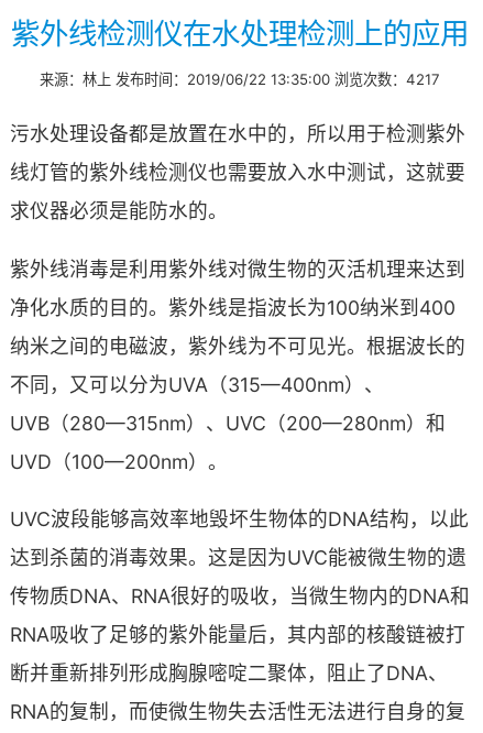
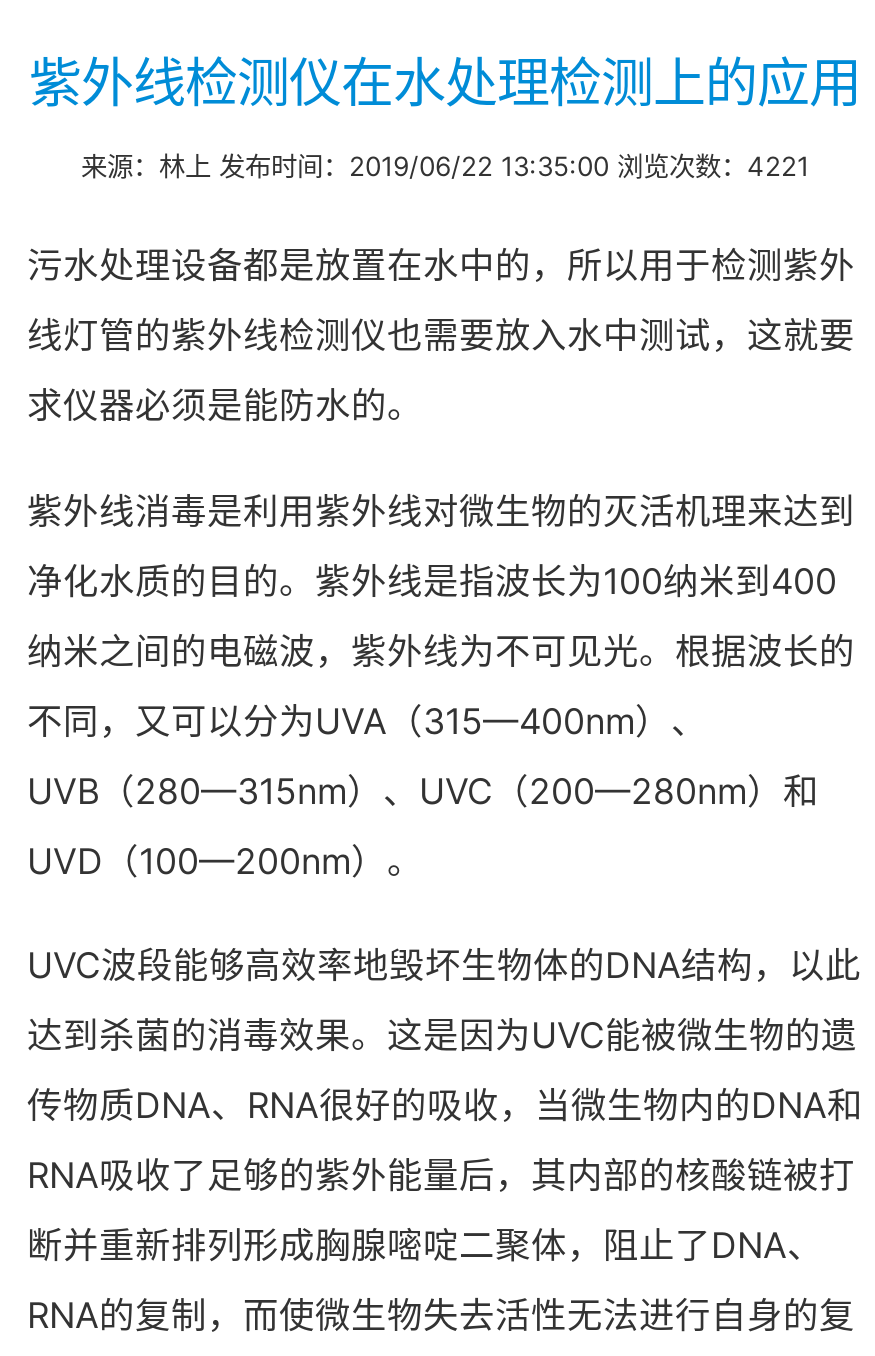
[40,70,440,88] 来源：林上 发布时间：2019/06/22 13:35:00 浏览次数：4217 -> [81,150,809,182] 来源：林上 发布时间：2019/06/22 13:35:00 浏览次数：4221

